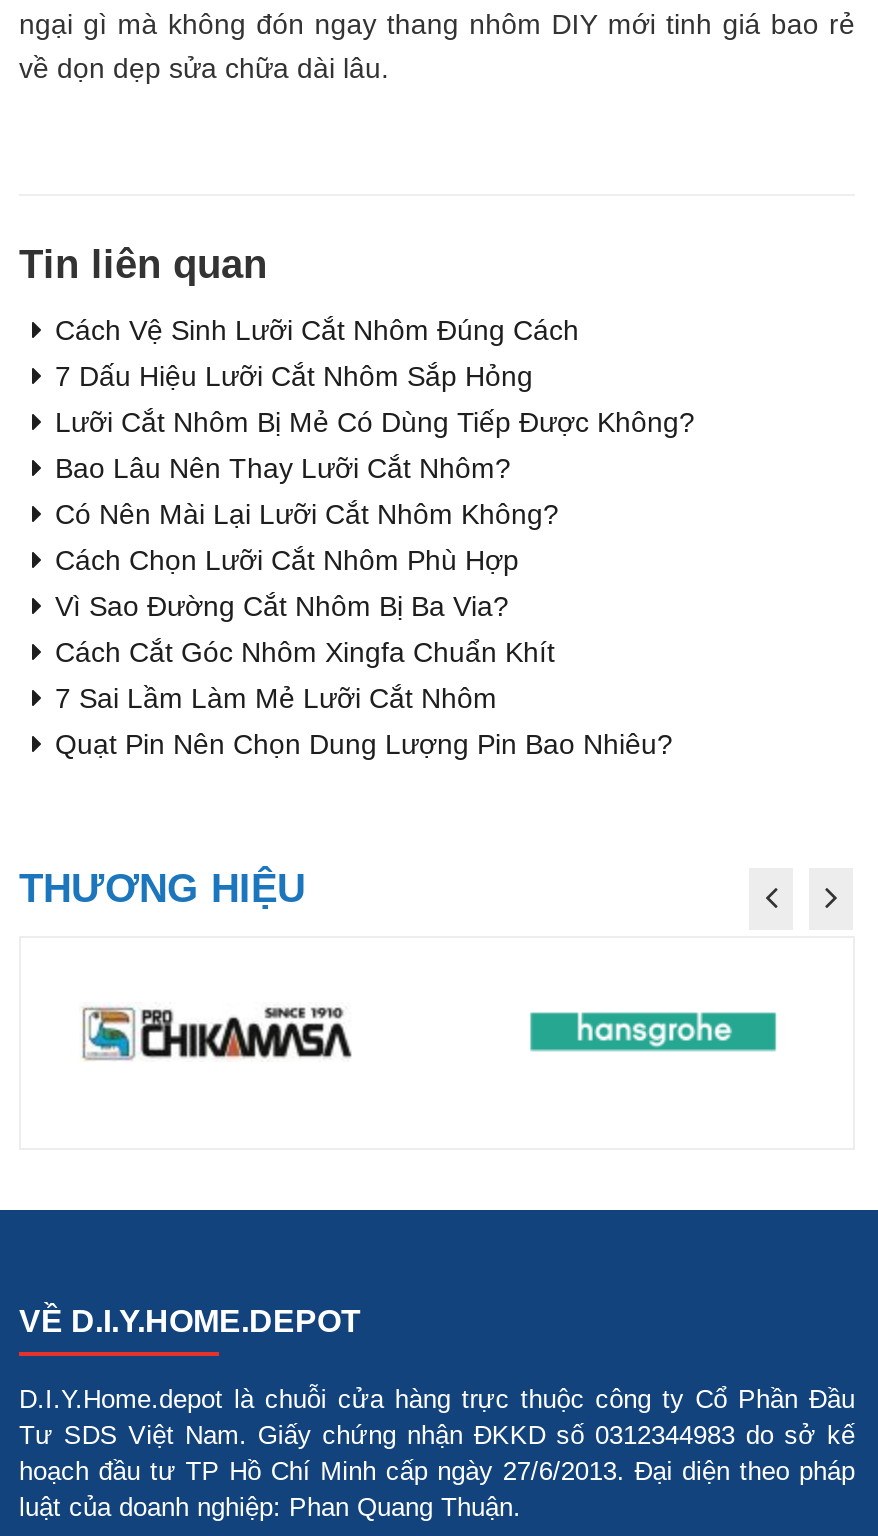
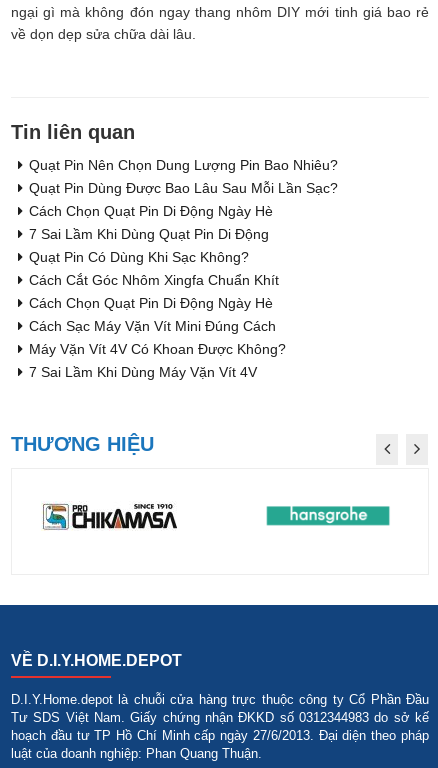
[55,314,695,714] Cách Vệ Sinh Lưỡi Cắt Nhôm Đúng Cách | 7 Dấu Hiệu Lưỡi Cắt Nhôm Sắp Hỏng | Lưỡi Cắt Nhôm Bị Mẻ Có Dùng Tiếp Được Không? | Bao Lâu Nên Thay Lưỡi Cắt Nhôm? | Có Nên Mài Lại Lưỡi Cắt Nhôm Không? | Cách Chọn Lưỡi Cắt Nhôm Phù Hợp | Vì Sao Đường Cắt Nhôm Bị Ba Via? | 7 Sai Lầm Làm Mẻ Lưỡi Cắt Nhôm -> none
moved [55,636,555,668] -> [29,272,279,288]: Cách Cắt Góc Nhôm Xingfa Chuẩn Khít
moved [55,728,673,760] -> [29,157,338,173]: Quạt Pin Nên Chọn Dung Lượng Pin Bao Nhiêu?
none -> [29,180,338,380] Quạt Pin Dùng Được Bao Lâu Sau Mỗi Lần Sạc? | Cách Chọn Quạt Pin Di Động Ngày Hè | 7 Sai Lầm Khi Dùng Quạt Pin Di Động | Quạt Pin Có Dùng Khi Sạc Không? | Cách Chọn Quạt Pin Di Động Ngày Hè | Cách Sạc Máy Vặn Vít Mini Đúng Cách | Máy Vặn Vít 4V Có Khoan Được Không? | 7 Sai Lầm Khi Dùng Máy Vặn Vít 4V

